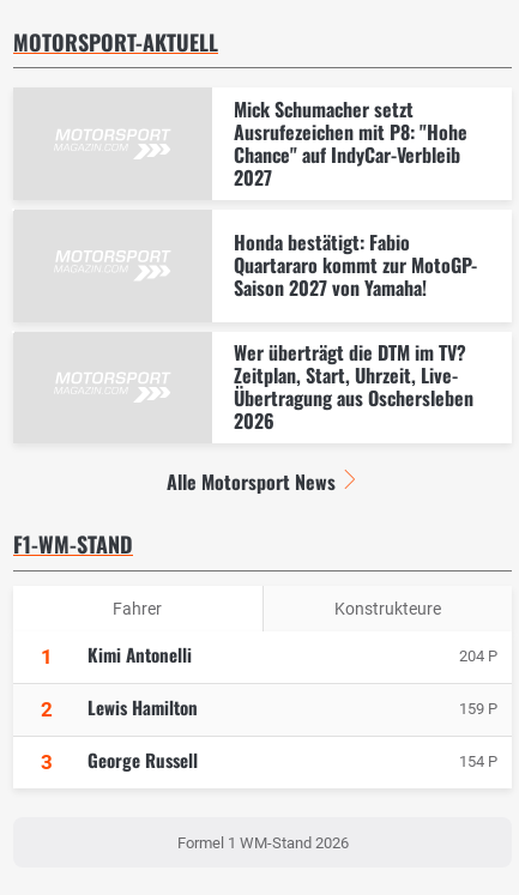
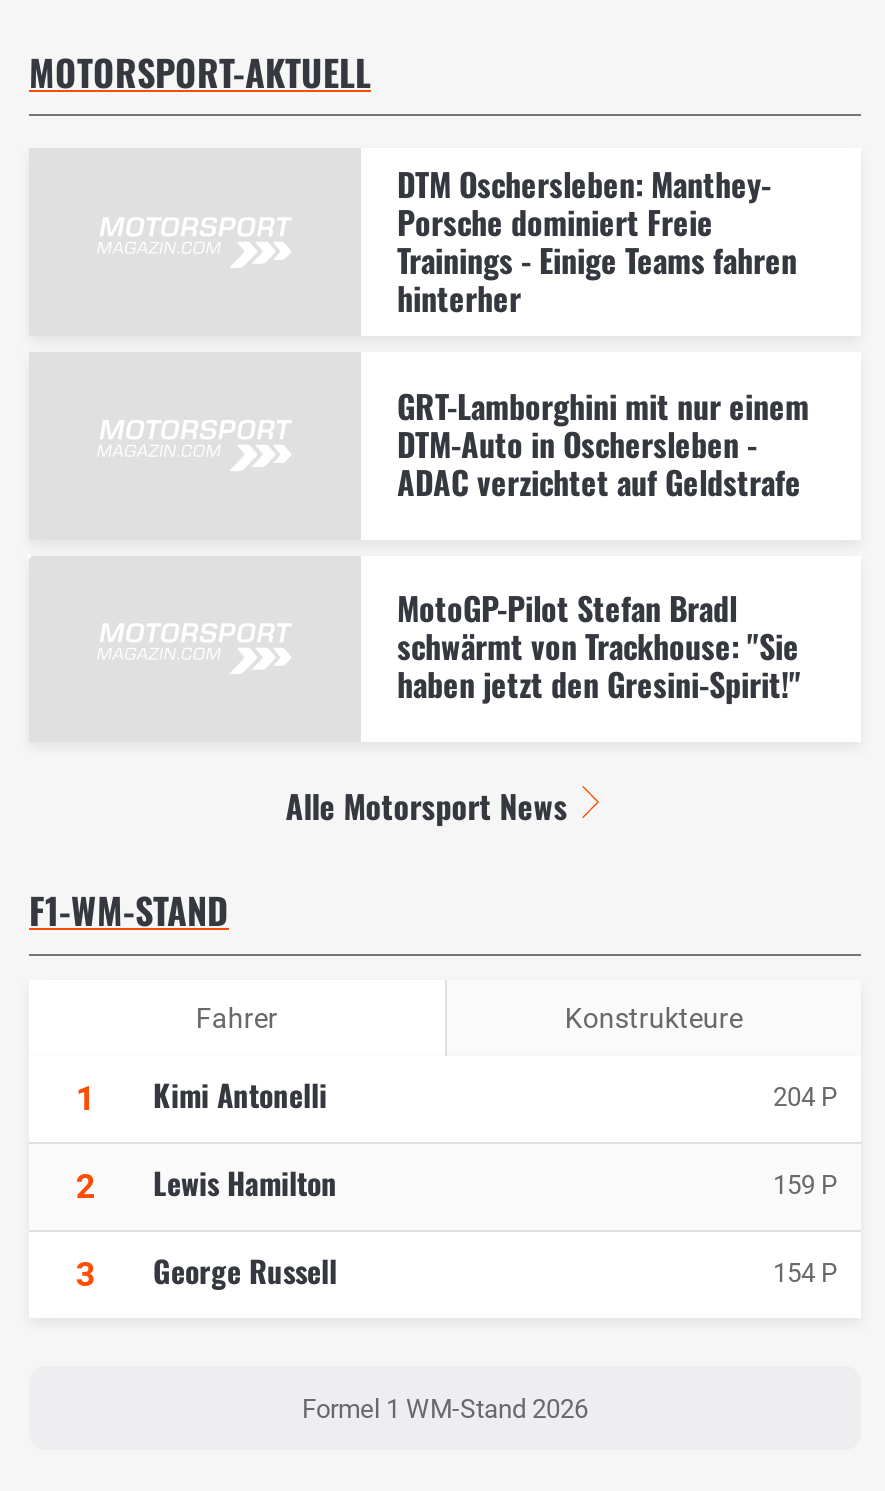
[234,94,467,191] Mick Schumacher setzt | Ausrufezeichen mit P8: "Hohe | Chance" auf IndyCar-Verbleib | 2027 -> [397,160,797,322] DTM Oschersleben: Manthey- | Porsche dominiert Freie | Trainings - Einige Teams fahren | hinterher
[234,227,477,302] Honda bestätigt: Fabio | Quartararo kommt zur MotoGP- | Saison 2027 von Yamaha! -> [397,382,809,506] GRT-Lamborghini mit nur einem | DTM-Auto in Oschersleben - | ADAC verzichtet auf Geldstrafe
[234,338,473,435] Wer überträgt die DTM im TV? | Zeitplan, Start, Uhrzeit, Live- | Übertragung aus Oschersleben | 2026 -> [397,585,801,709] MotoGP-Pilot Stefan Bradl | schwärmt von Trackhouse: "Sie | haben jetzt den Gresini-Spirit!"

